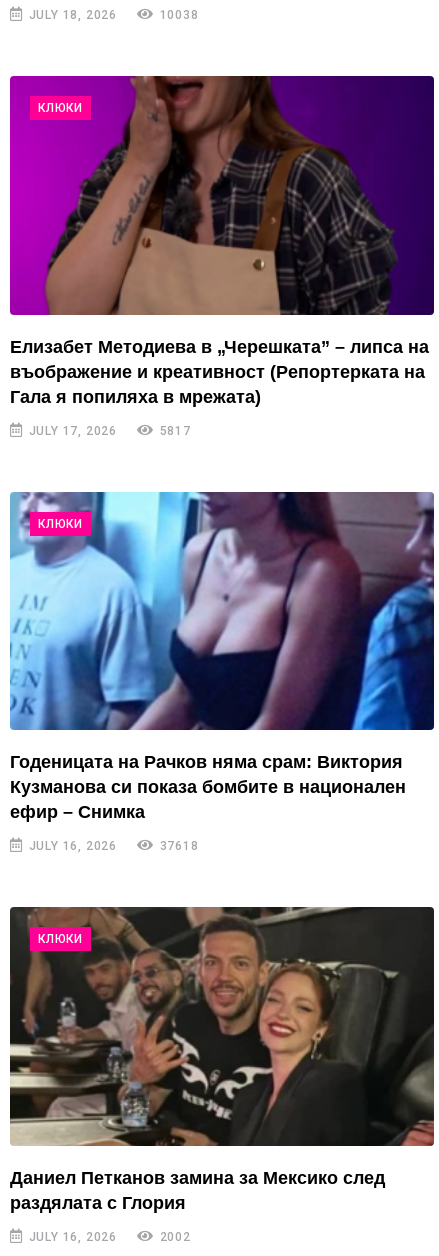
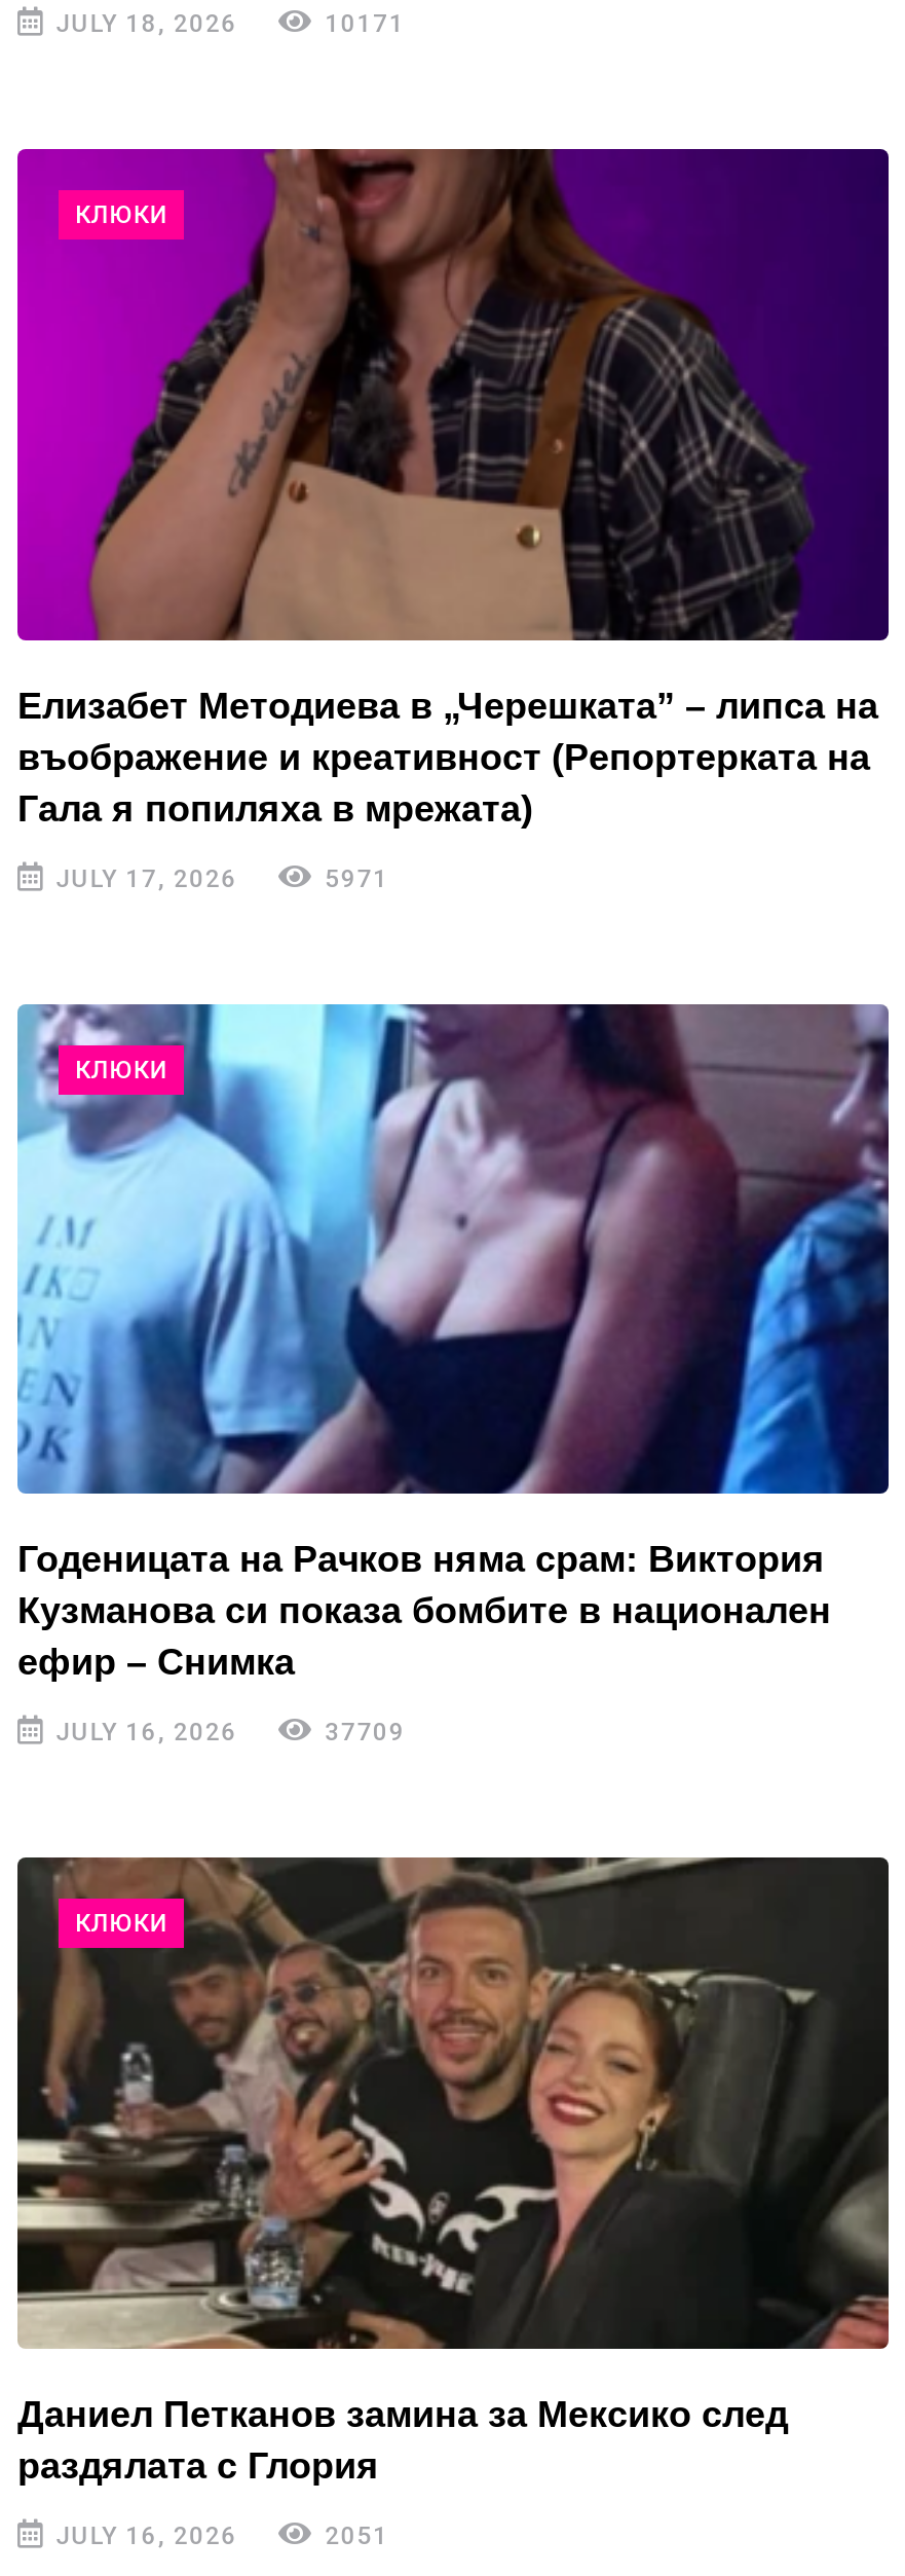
[156,8,199,22] 10038 -> [317,10,405,39] 10171
[156,424,191,438] 5817 -> [317,864,389,893] 5971
[156,839,199,853] 37618 -> [317,1718,405,1747] 37709
[156,1230,191,1244] 2002 -> [317,2521,389,2550] 2051

